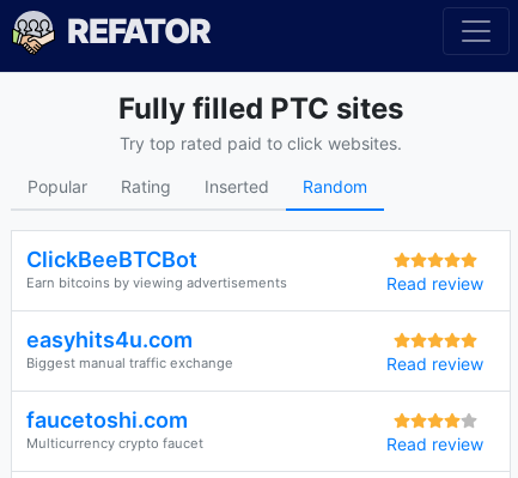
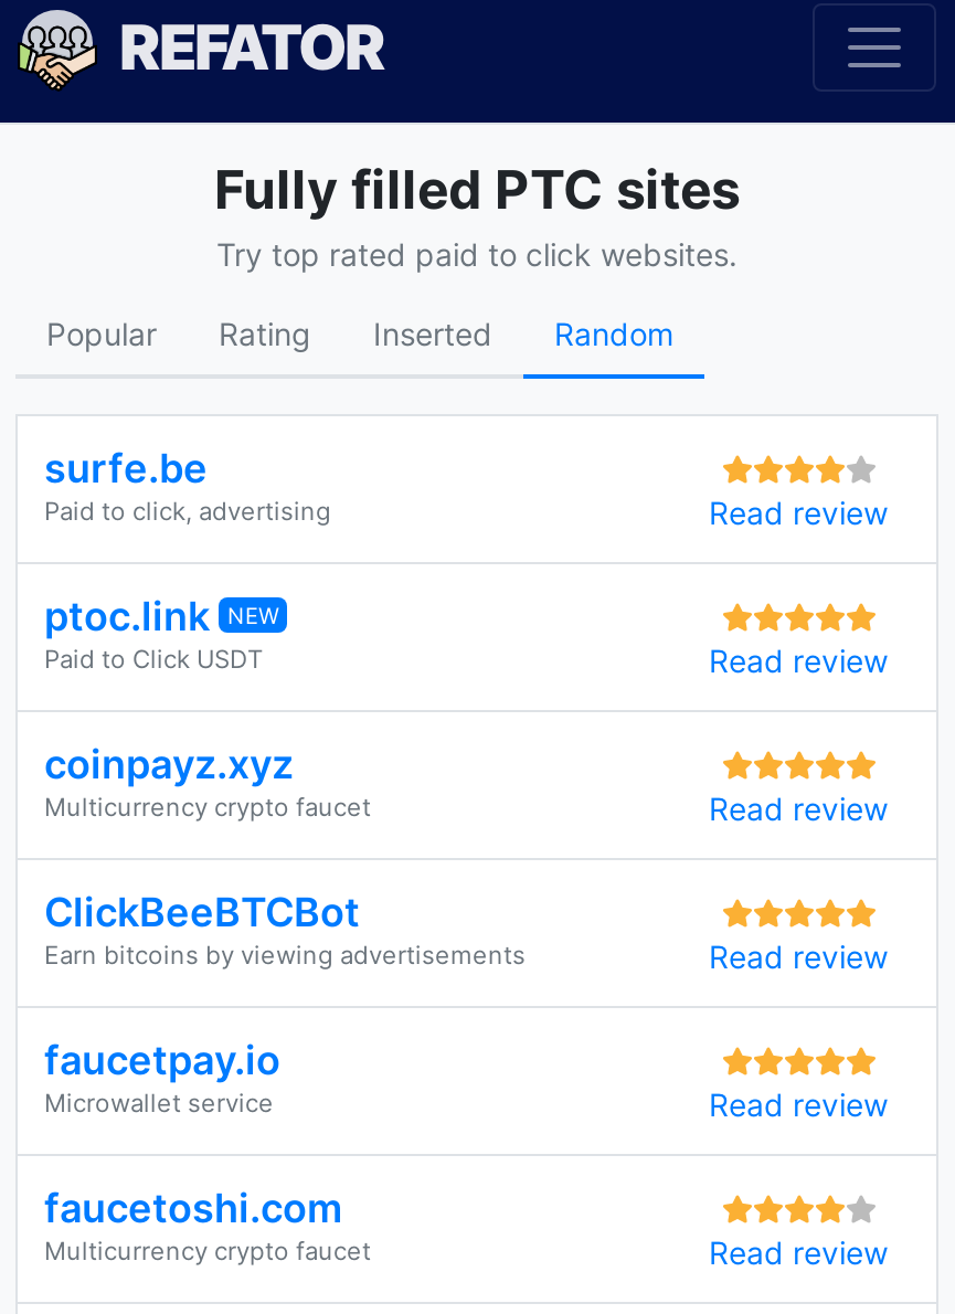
none -> [44,444,888,826] surfe.be | Paid to click, advertising | Read review | ptoc.link | NEW | Paid to Click USDT | Read review | coinpayz.xyz | Multicurrency crypto faucet | Read review
[26,327,233,371] easyhits4u.com | Biggest manual traffic exchange -> [44,1036,280,1118] faucetpay.io | Microwallet service

